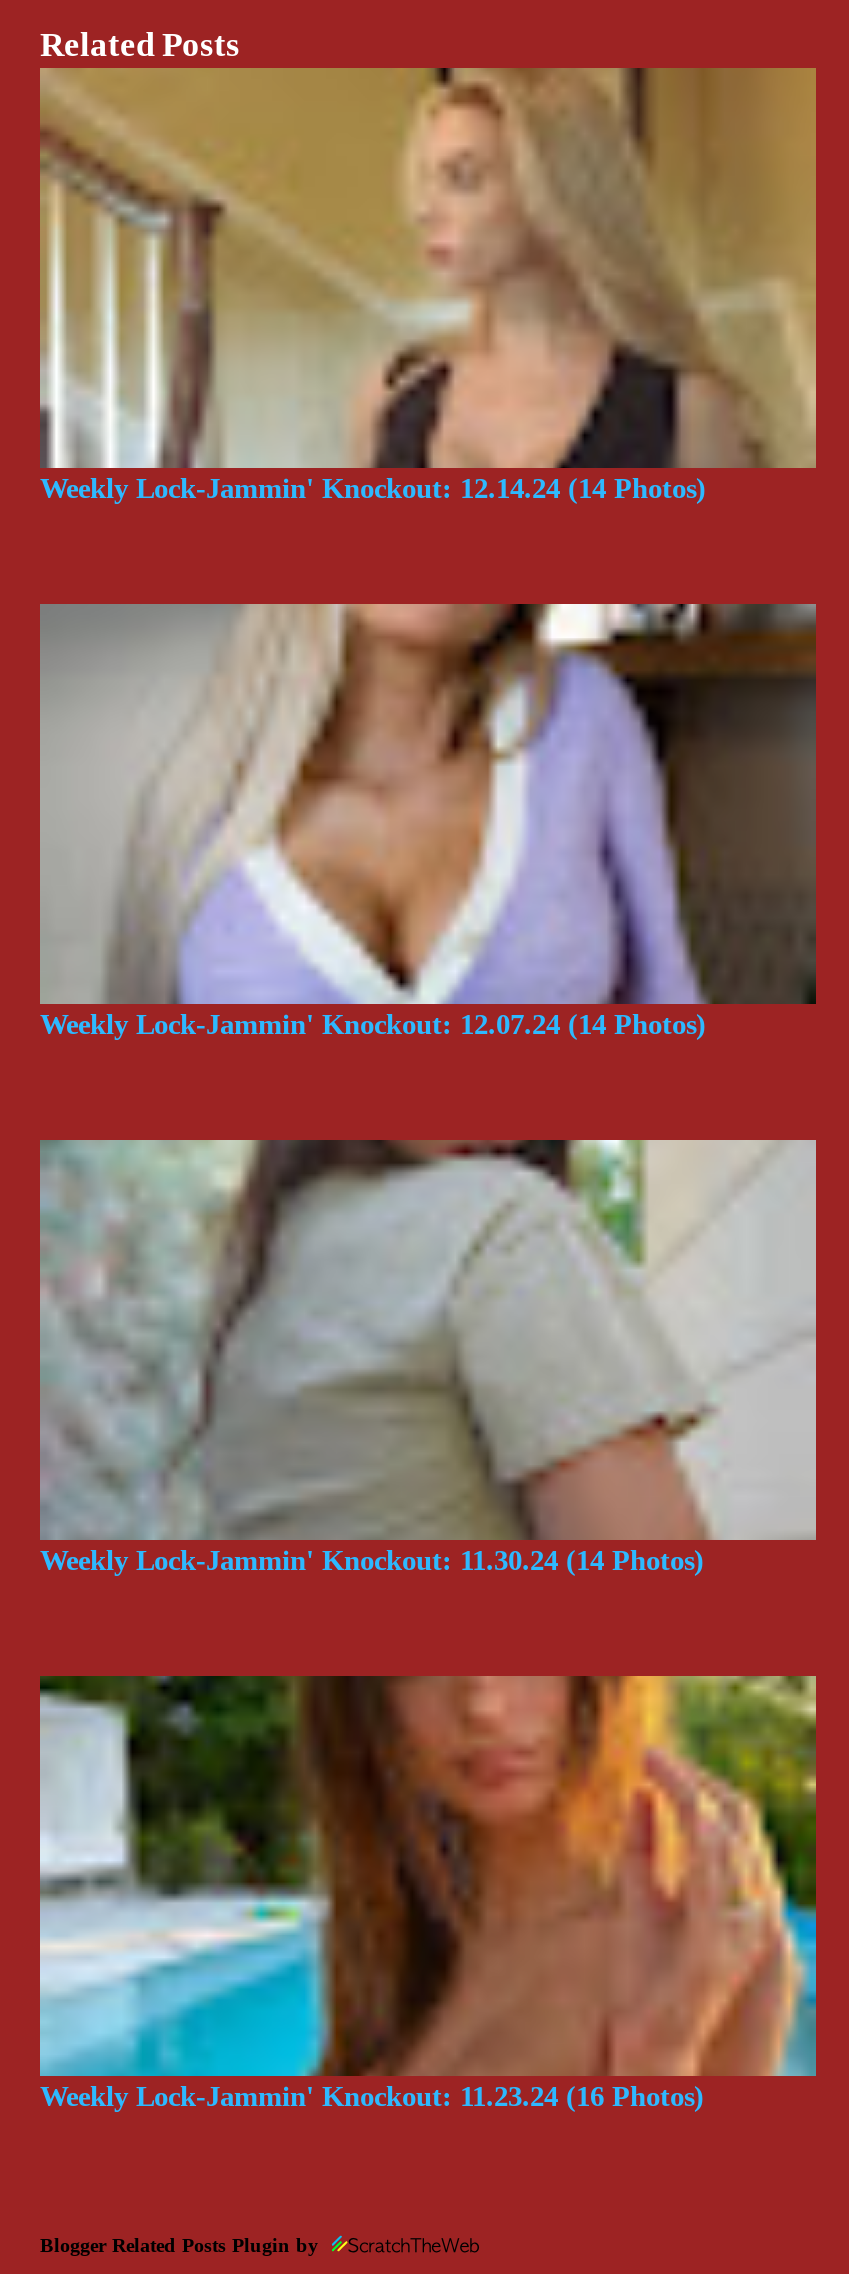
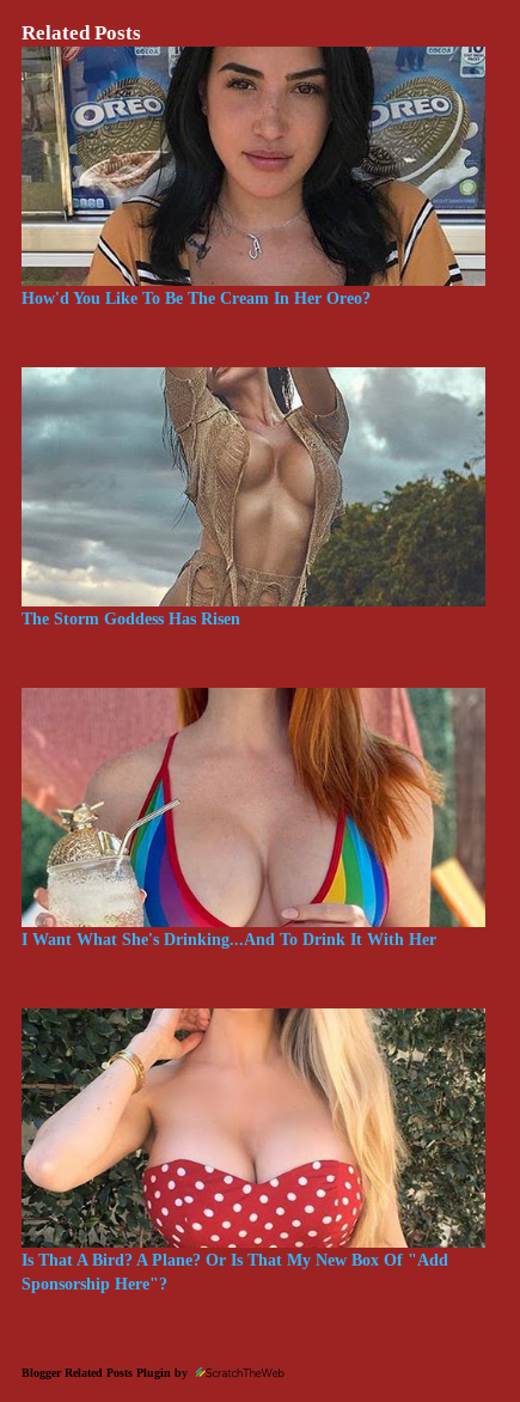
[38,66,818,503] [image] | Weekly Lock-Jammin' Knockout: 12.14.24 (14 Photos) -> [20,45,487,307] [image] | How'd You Like To Be The Cream In Her Oreo?
[40,602,818,1039] [image] | Weekly Lock-Jammin' Knockout: 12.07.24 (14 Photos) -> [20,366,487,628] [image] | The Storm Goddess Has Risen
[38,1138,818,1575] [image] | Weekly Lock-Jammin' Knockout: 11.30.24 (14 Photos) -> [20,687,485,948] [image] | I Want What She's Drinking...And To Drink It With Her
[38,1674,818,2111] [image] | Weekly Lock-Jammin' Knockout: 11.23.24 (16 Photos) -> [20,1007,487,1293] [image] | Is That A Bird? A Plane? Or Is That My New Box Of "Add | Sponsorship Here"?

